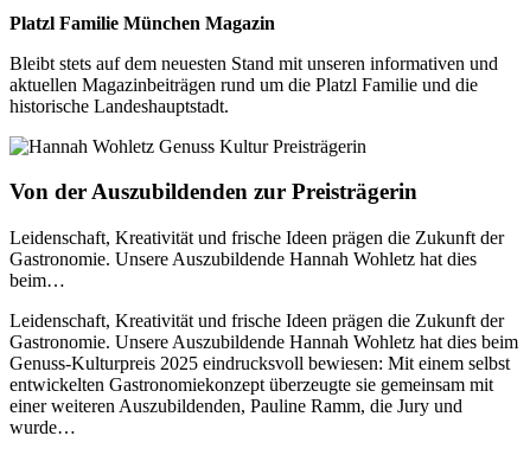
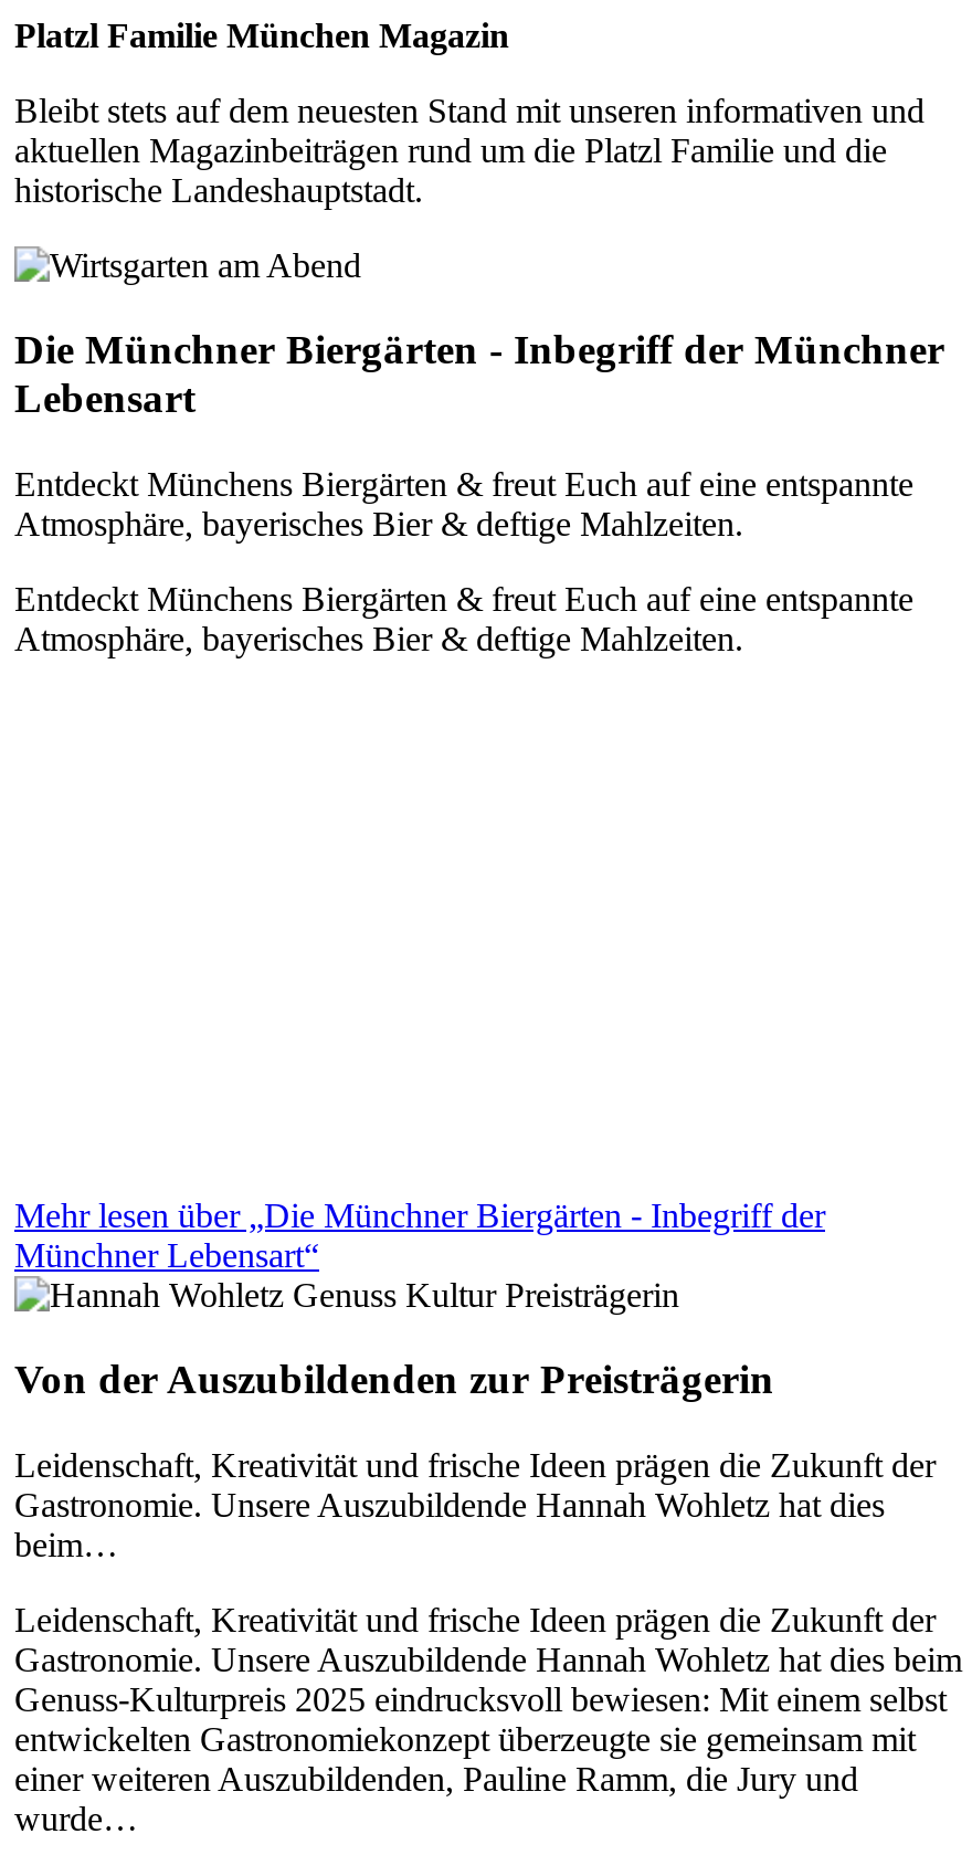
none -> [14,327,944,658] Die Münchner Biergärten - Inbegriff der Münchner | Lebensart | Entdeckt Münchens Biergärten & freut Euch auf eine entspannte | Atmosphäre, bayerisches Bier & deftige Mahlzeiten. | Entdeckt Münchens Biergärten & freut Euch auf eine entspannte | Atmosphäre, bayerisches Bier & deftige Mahlzeiten.
none -> [14,1196,825,1273] Mehr lesen über „Die Münchner Biergärten - Inbegriff der | Münchner Lebensart“

